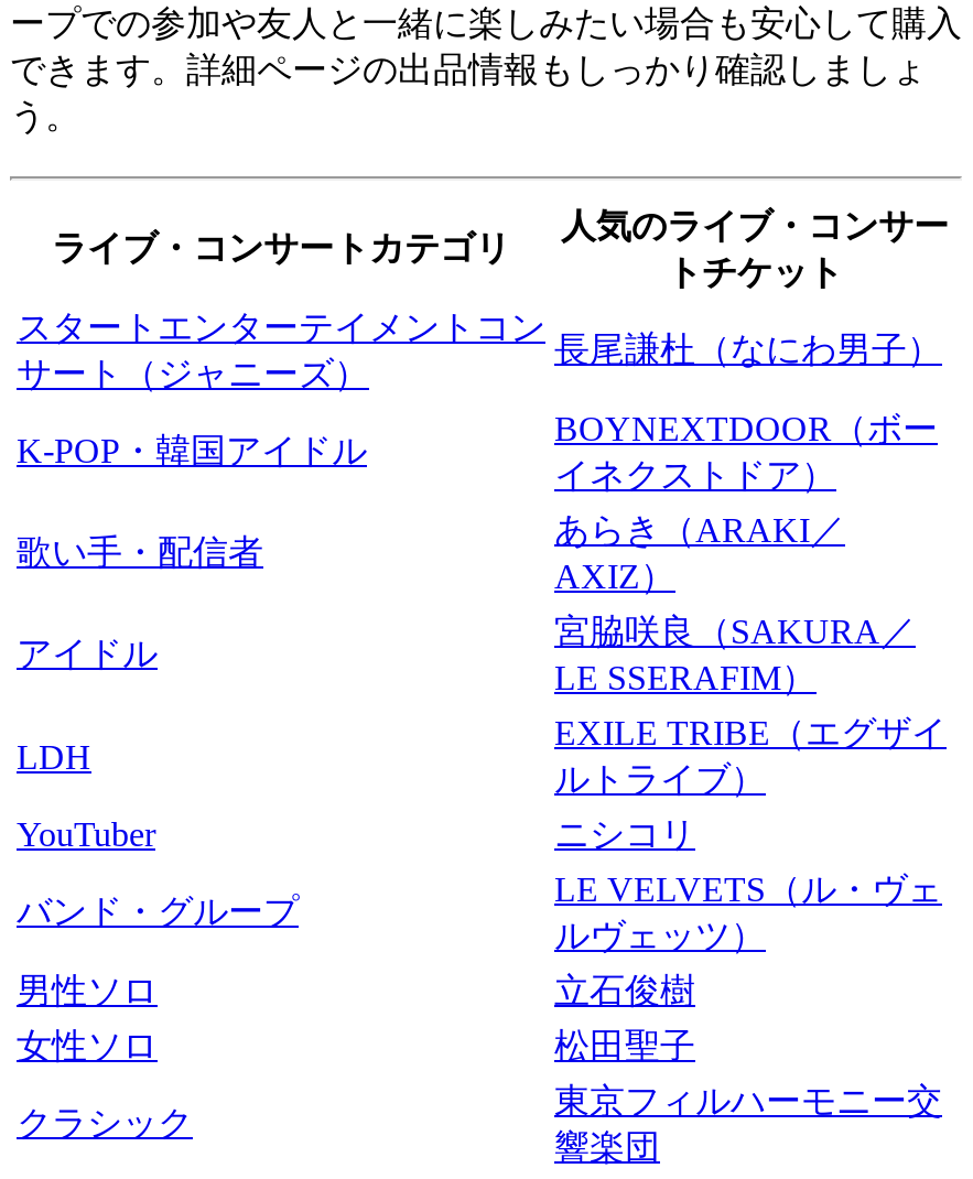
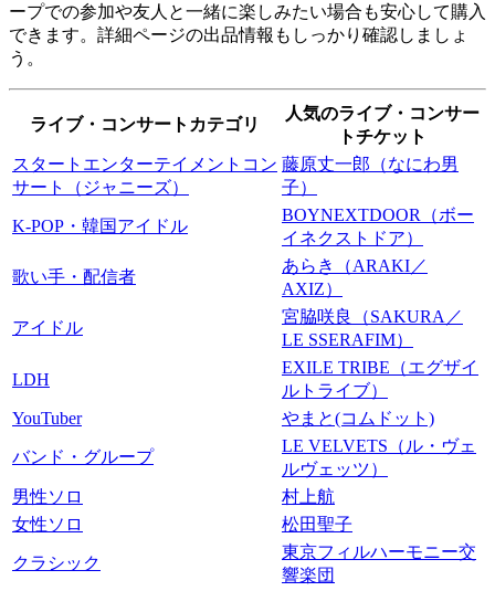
[554,331,942,369] 長尾謙杜（なにわ男子） -> [282,155,459,197] 藤原丈一郎（なにわ男 | 子）
[554,816,695,854] ニシコリ -> [282,409,434,428] やまと(コムドット)
[554,973,695,1010] 立石俊樹 -> [282,488,335,506] 村上航

